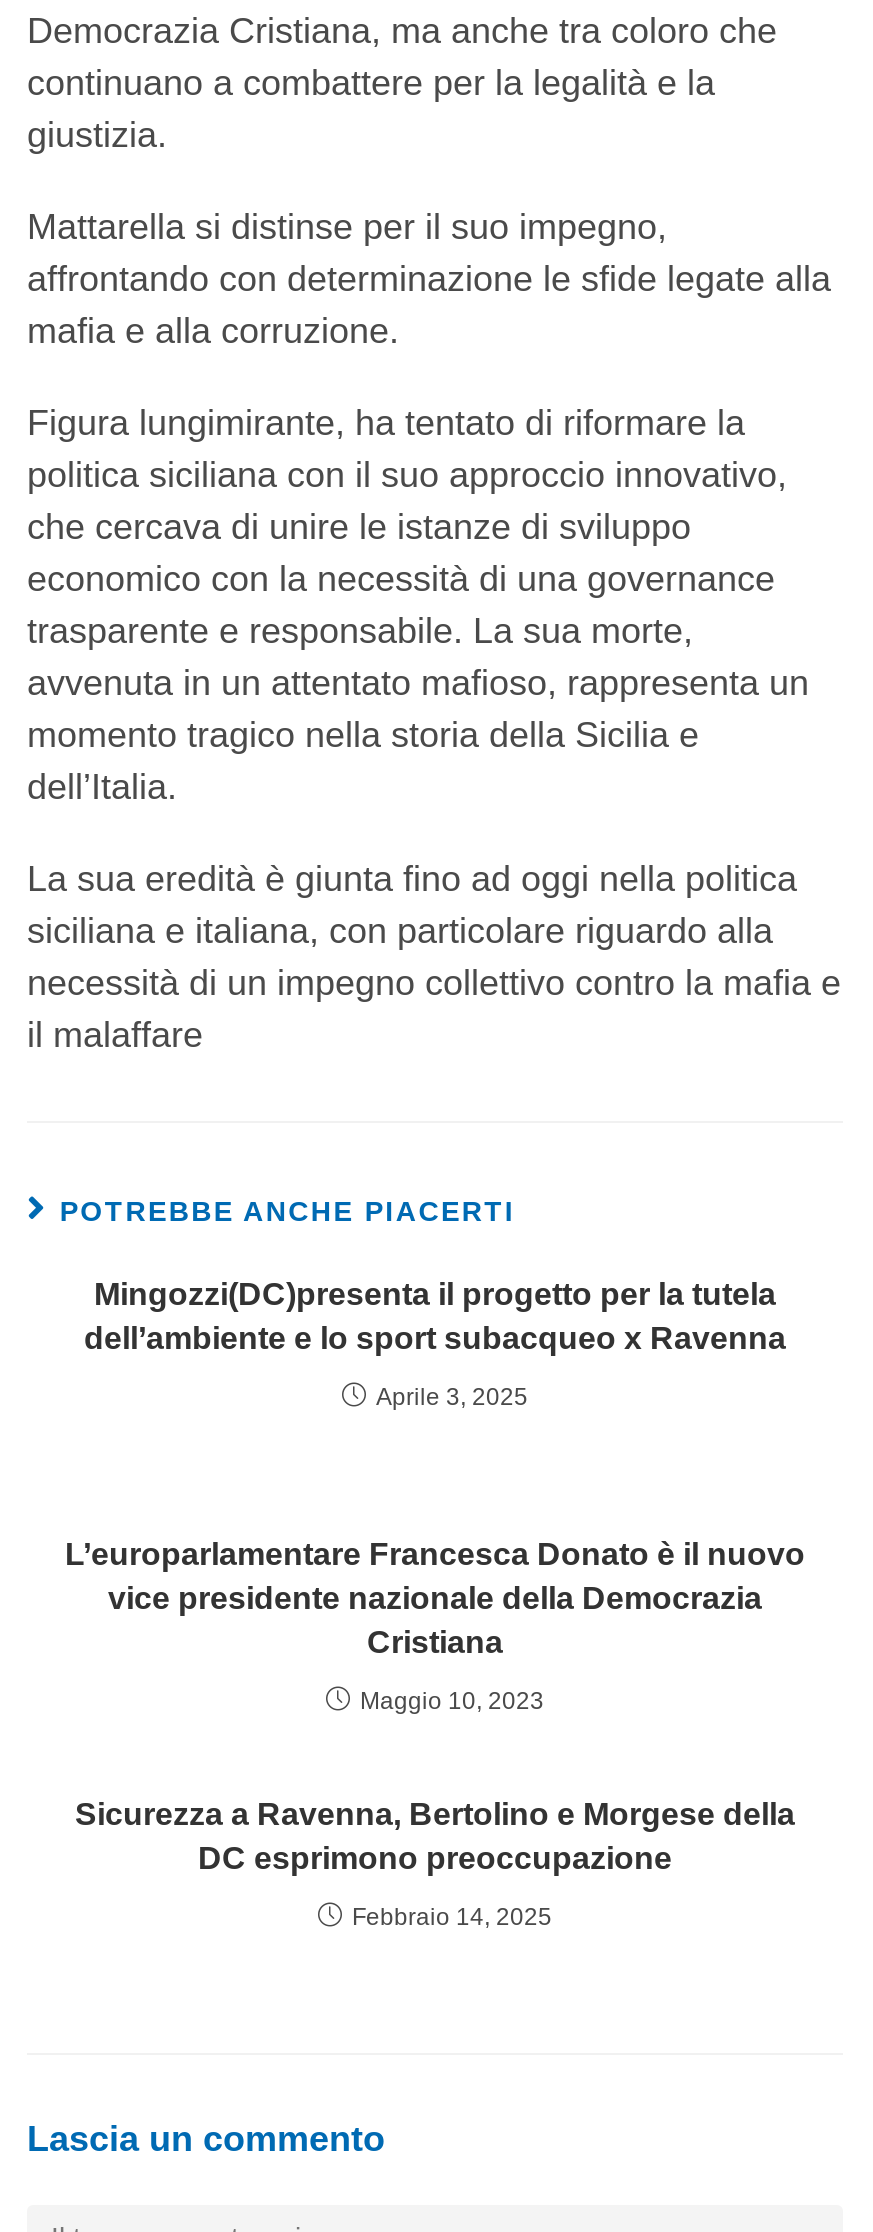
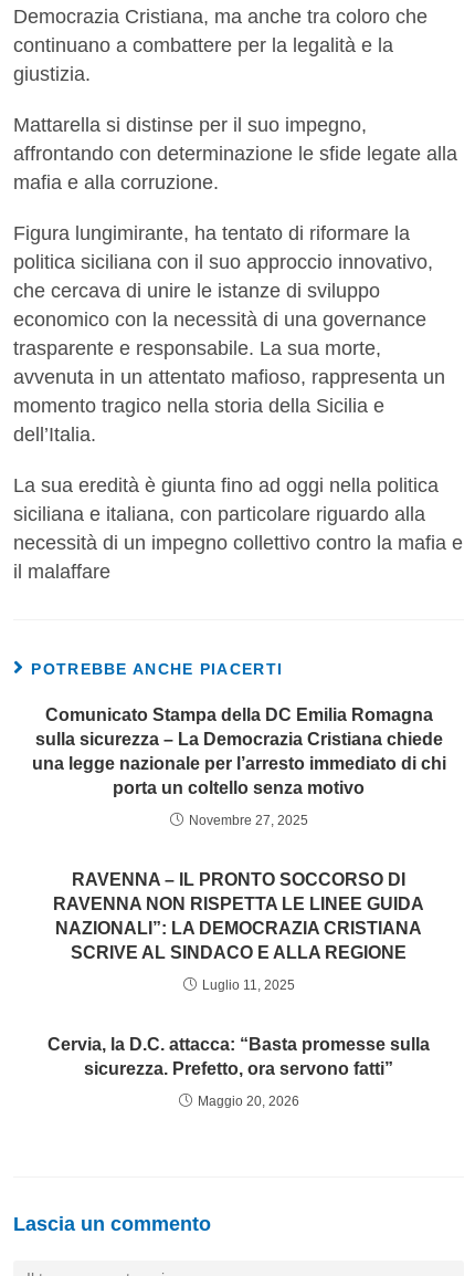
[84,1276,786,1354] Mingozzi(DC)presenta il progetto per la tutela | dell’ambiente e lo sport subacqueo x Ravenna -> [31,705,446,797] Comunicato Stampa della DC Emilia Romagna | sulla sicurezza – La Democrazia Cristiana chiede | una legge nazionale per l’arresto immediato di chi | porta un coltello senza motivo
[376,1382,528,1410] Aprile 3, 2025 -> [188,812,308,828] Novembre 27, 2025
[65,1536,805,1658] L’europarlamentare Francesca Donato è il nuovo | vice presidente nazionale della Democrazia | Cristiana -> [53,870,424,962] RAVENNA – IL PRONTO SOCCORSO DI | RAVENNA NON RISPETTA LE LINEE GUIDA | NAZIONALI”: LA DEMOCRAZIA CRISTIANA | SCRIVE AL SINDACO E ALLA REGIONE
[360,1686,544,1714] Maggio 10, 2023 -> [202,977,294,993] Luglio 11, 2025
[75,1796,795,1874] Sicurezza a Ravenna, Bertolino e Morgese della | DC esprimono preoccupazione -> [47,1035,430,1078] Cervia, la D.C. attacca: “Basta promesse sulla | sicurezza. Prefetto, ora servono fatti”
[352,1902,552,1930] Febbraio 14, 2025 -> [197,1093,299,1109] Maggio 20, 2026

